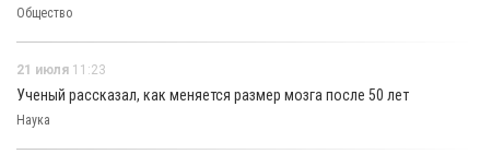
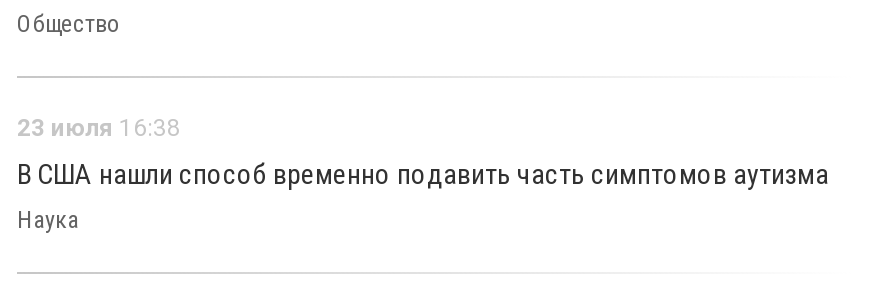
[16,62,106,78] 21 июля 11:23 -> [17,114,181,142] 23 июля 16:38
[16,86,409,104] Ученый рассказал, как меняется размер мозга после 50 лет -> [17,158,829,190] В США нашли способ временно подавить часть симптомов аутизма

